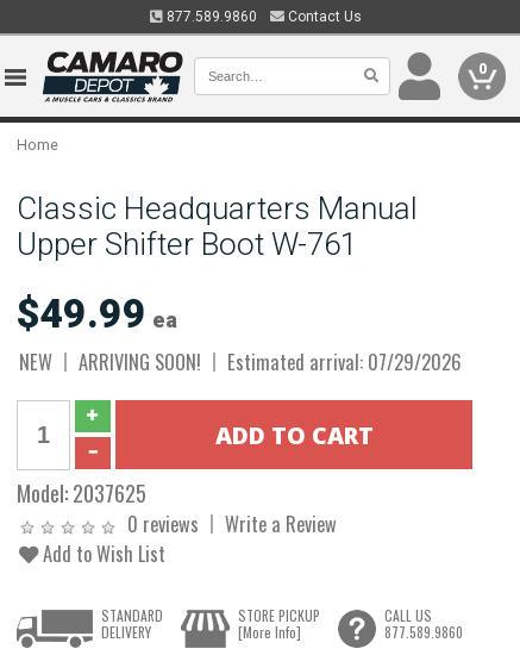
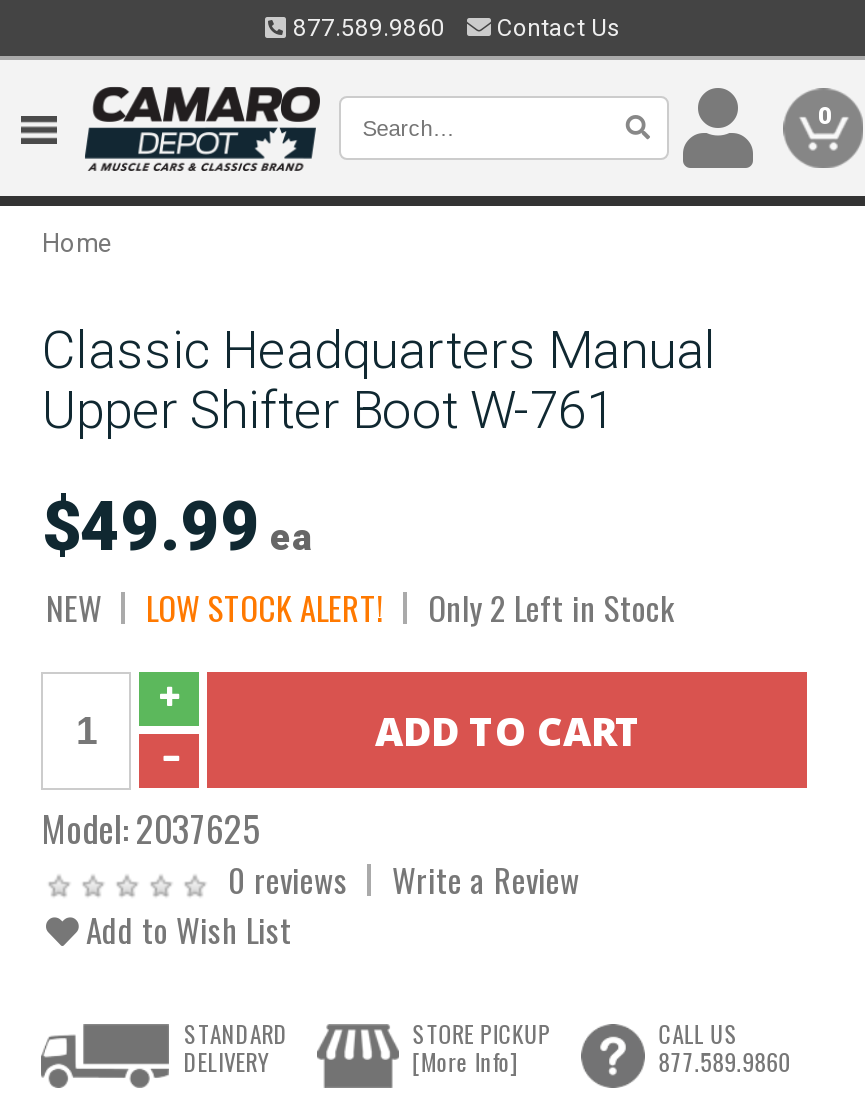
[79,347,462,376] ARRIVING SOON! | Estimated arrival: 07/29/2026 -> [146,582,674,632] LOW STOCK ALERT! | Only 2 Left in Stock

